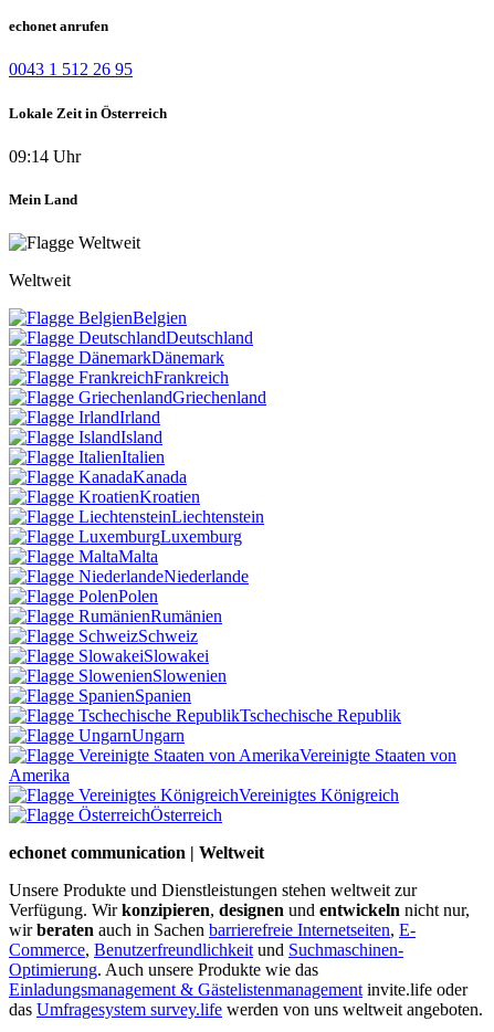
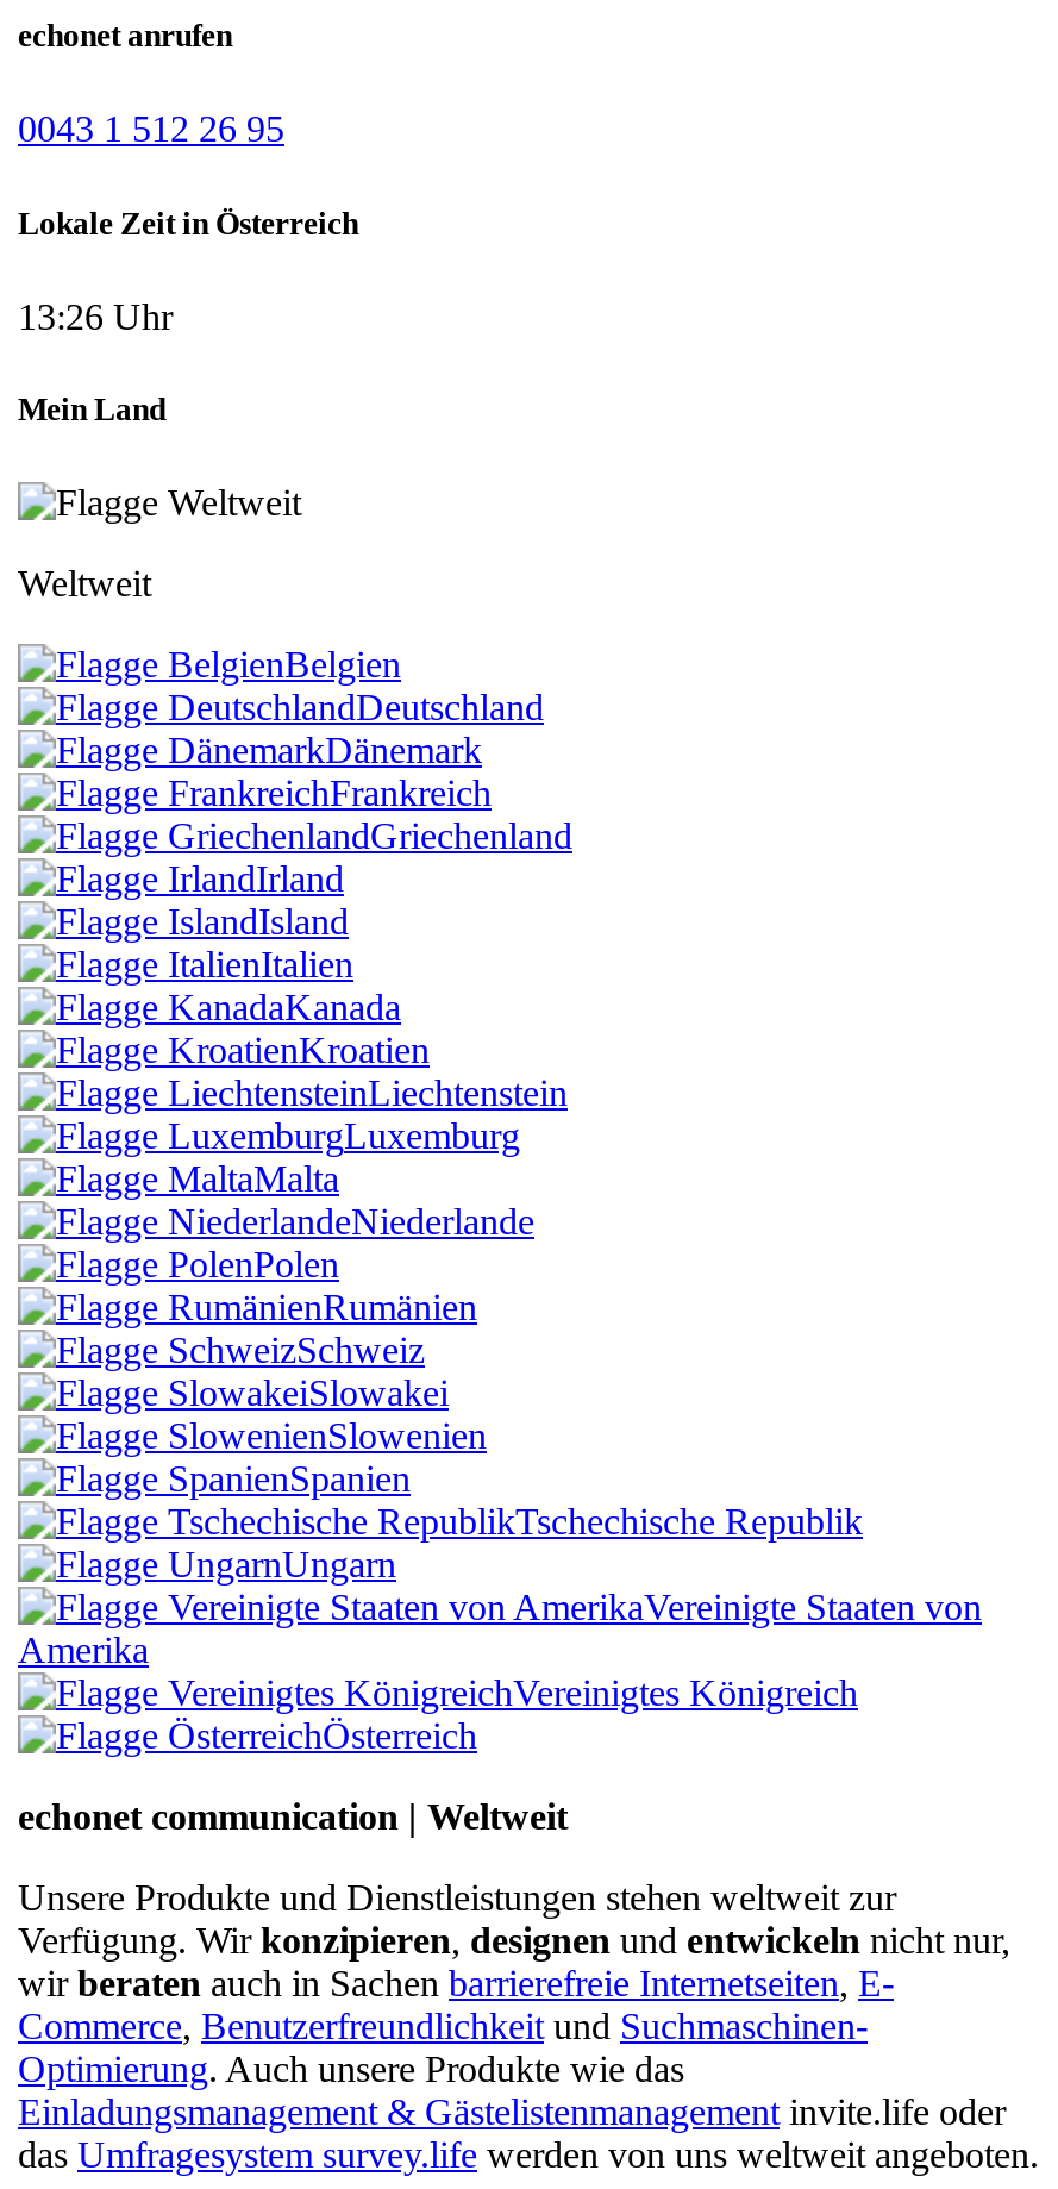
[9,147,81,165] 09:14 Uhr -> [18,296,173,336] 13:26 Uhr

